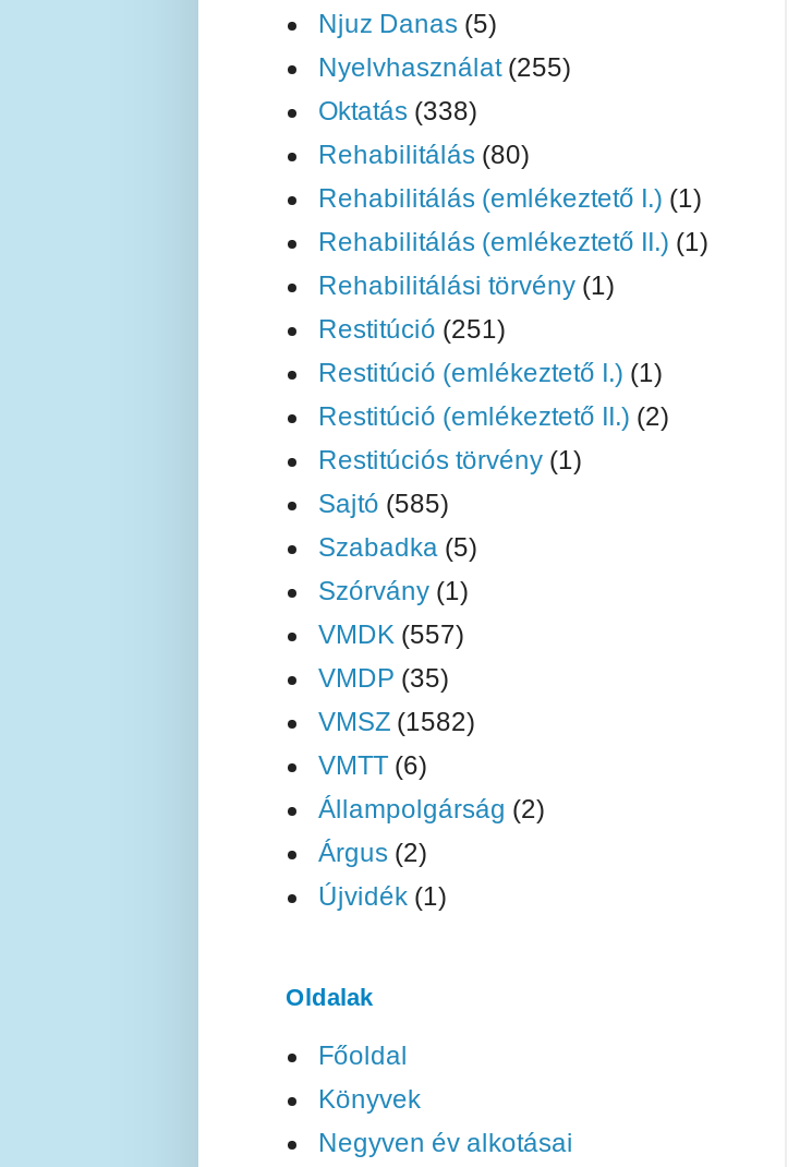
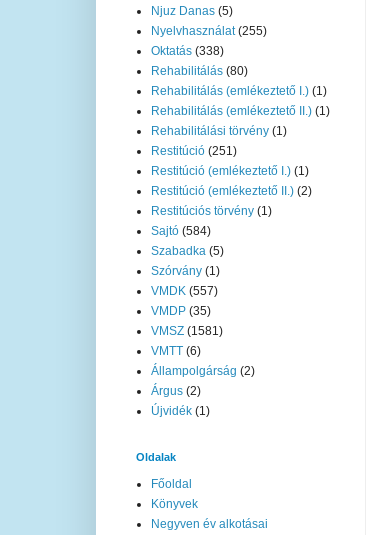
[318,488,449,518] Sajtó (585) -> [151,224,211,238] Sajtó (584)
[318,706,475,737] VMSZ (1582) -> [151,324,223,338] VMSZ (1581)

